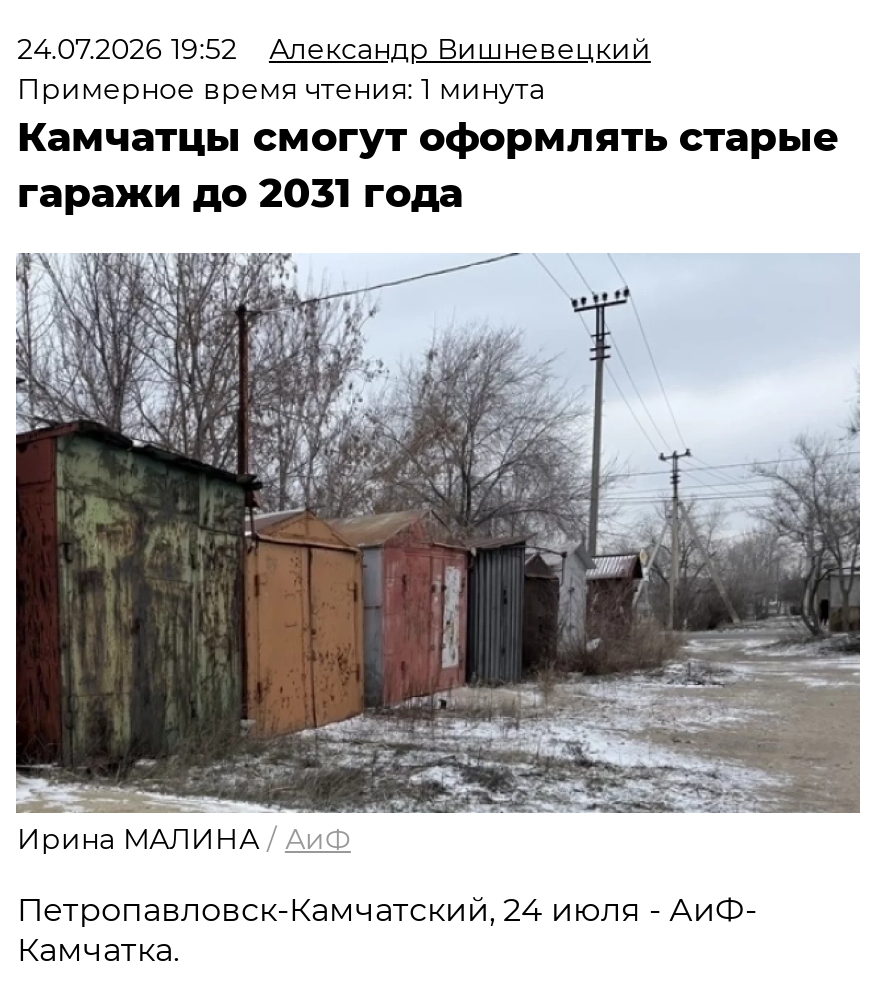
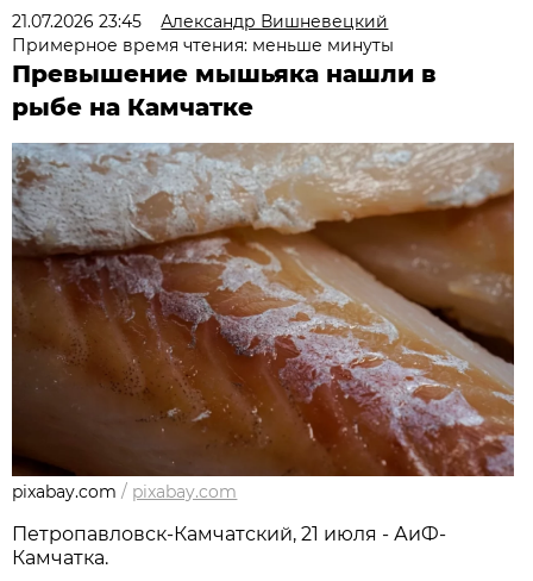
[17,31,651,67] 24.07.2026 19:52 Александр Вишневецкий -> [12,11,388,32] 21.07.2026 23:45 Александр Вишневецкий
[17,71,839,217] Примерное время чтения: 1 минута | Камчатцы смогут оформлять старые | гаражи до 2031 года -> [12,35,437,121] Примерное время чтения: меньше минуты | Превышение мышьяка нашли в | рыбе на Камчатке
[14,253,860,857] [image] | Ирина МАЛИНА / АиФ -> [11,142,515,502] [image] | pixabay.com / pixabay.com
[17,891,757,929] Петропавловск-Камчатский, 24 июля - АиФ- -> [12,523,447,545] Петропавловск-Камчатский, 21 июля - АиФ-

